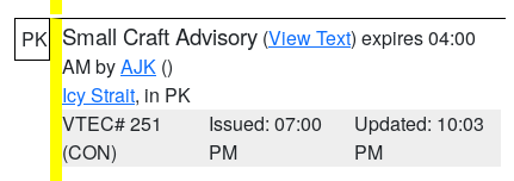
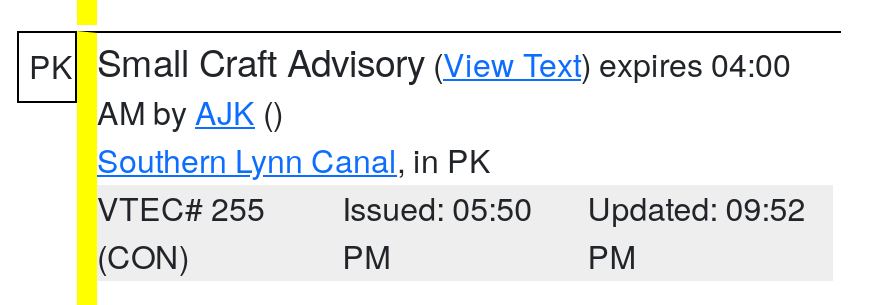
[62,81,191,137] Icy Strait, in PK | VTEC# 251 -> [97,137,491,231] Southern Lynn Canal, in PK | VTEC# 255
[208,110,322,137] Issued: 07:00 -> [342,185,532,231] Issued: 05:50
[354,110,484,137] Updated: 10:03 -> [587,185,805,231] Updated: 09:52

